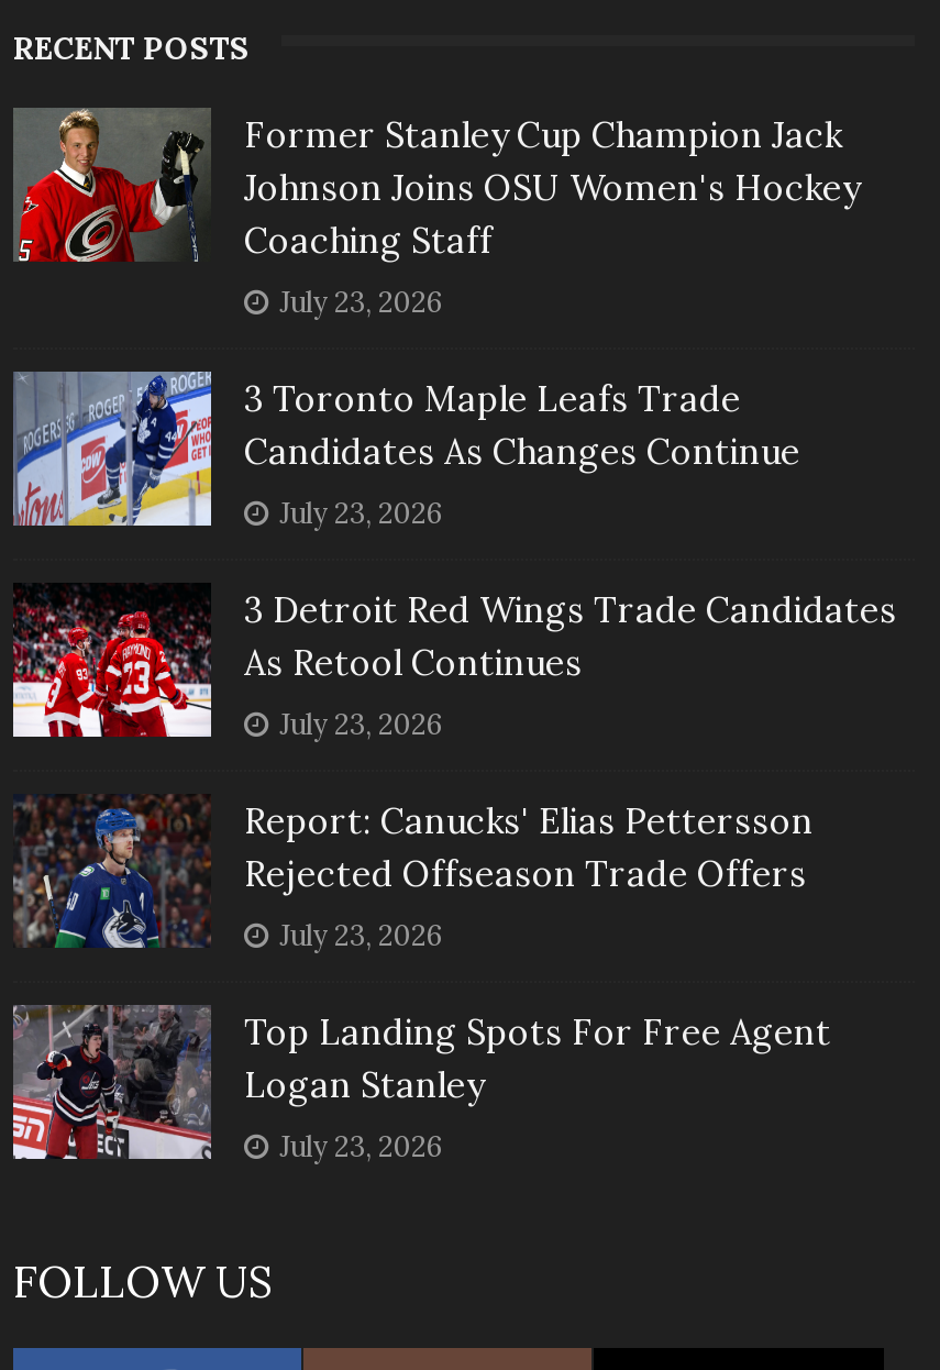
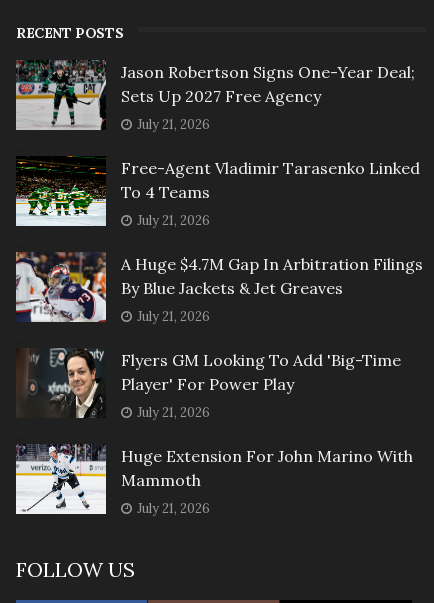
[13,108,860,264] [image] | Former Stanley Cup Champion Jack | Johnson Joins OSU Women's Hockey | Coaching Staff -> [16,60,415,131] [image] | Jason Robertson Signs One-Year Deal; | Sets Up 2027 Free Agency
[279,285,444,322] July 23, 2026 -> [137,116,210,133] July 21, 2026
[11,369,800,528] [image] | 3 Toronto Maple Leafs Trade | Candidates As Changes Continue -> [15,155,420,227] [image] | Free-Agent Vladimir Tarasenko Linked | To 4 Teams
[279,496,444,533] July 23, 2026 -> [137,212,210,229] July 21, 2026
[11,583,897,739] [image] | 3 Detroit Red Wings Trade Candidates | As Retool Continues -> [15,252,423,323] [image] | A Huge $4.7M Gap In Arbitration Filings | By Blue Jackets & Jet Greaves
[279,707,444,744] July 23, 2026 -> [137,308,210,325] July 21, 2026
[13,794,814,950] [image] | Report: Canucks' Elias Pettersson | Rejected Offseason Trade Offers -> [18,347,401,419] [image] | Flyers GM Looking To Add 'Big-Time | Player' For Power Play
[279,918,444,955] July 23, 2026 -> [137,404,210,421] July 21, 2026
[11,1005,831,1161] [image] | Top Landing Spots For Free Agent | Logan Stanley -> [15,444,413,515] [image] | Huge Extension For John Marino With | Mammoth
[279,1129,444,1167] July 23, 2026 -> [137,500,210,517] July 21, 2026

